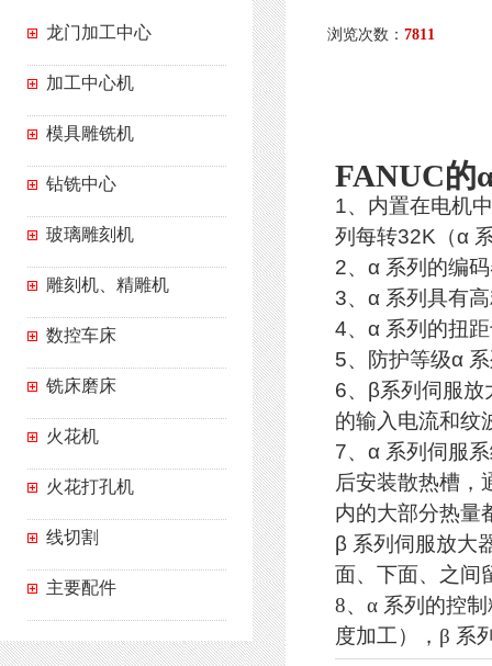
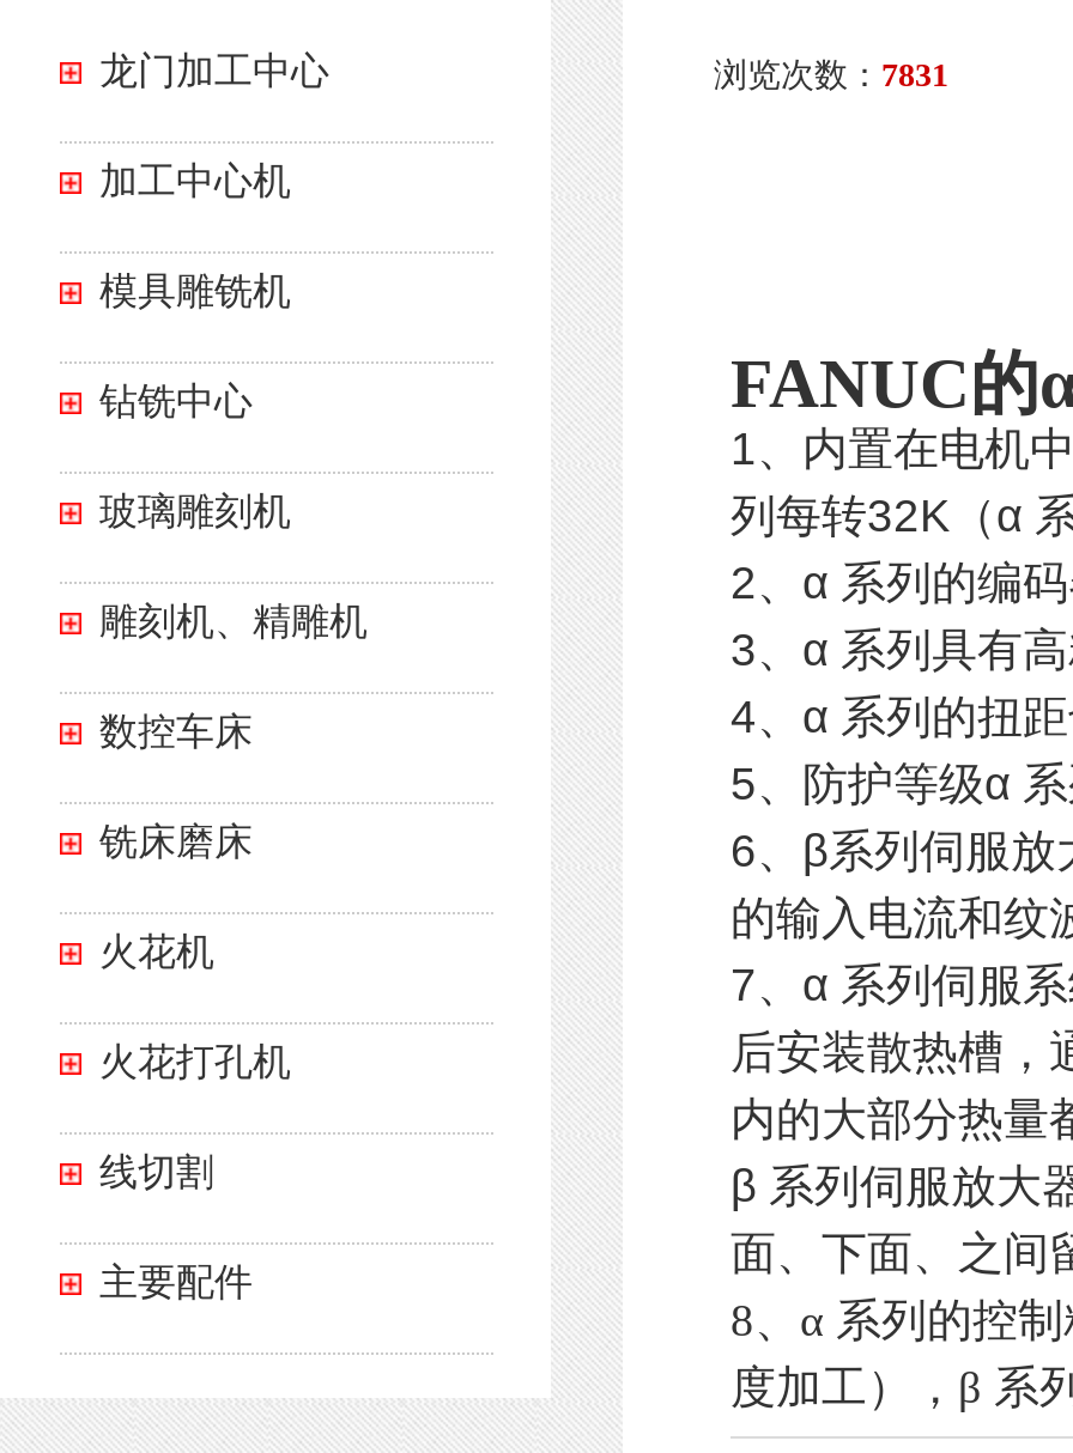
[327,26,435,43] 浏览次数：7811 -> [714,57,948,93] 浏览次数：7831

